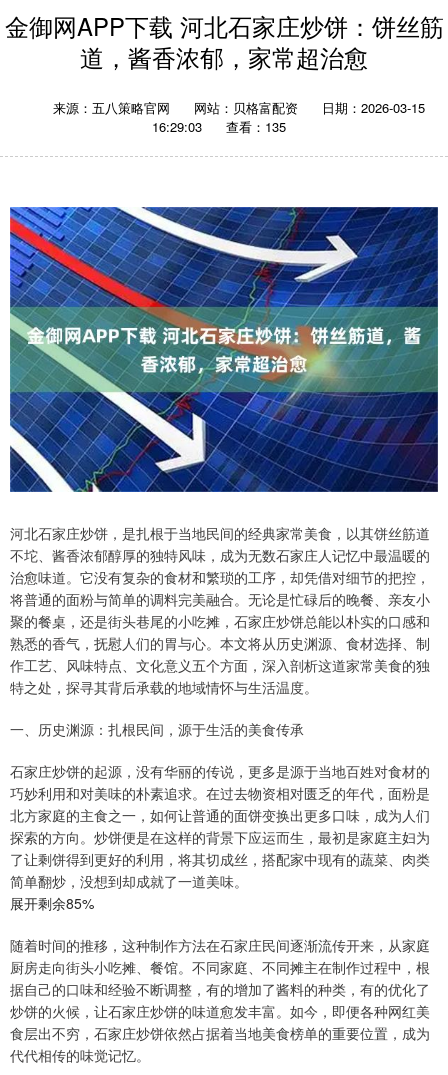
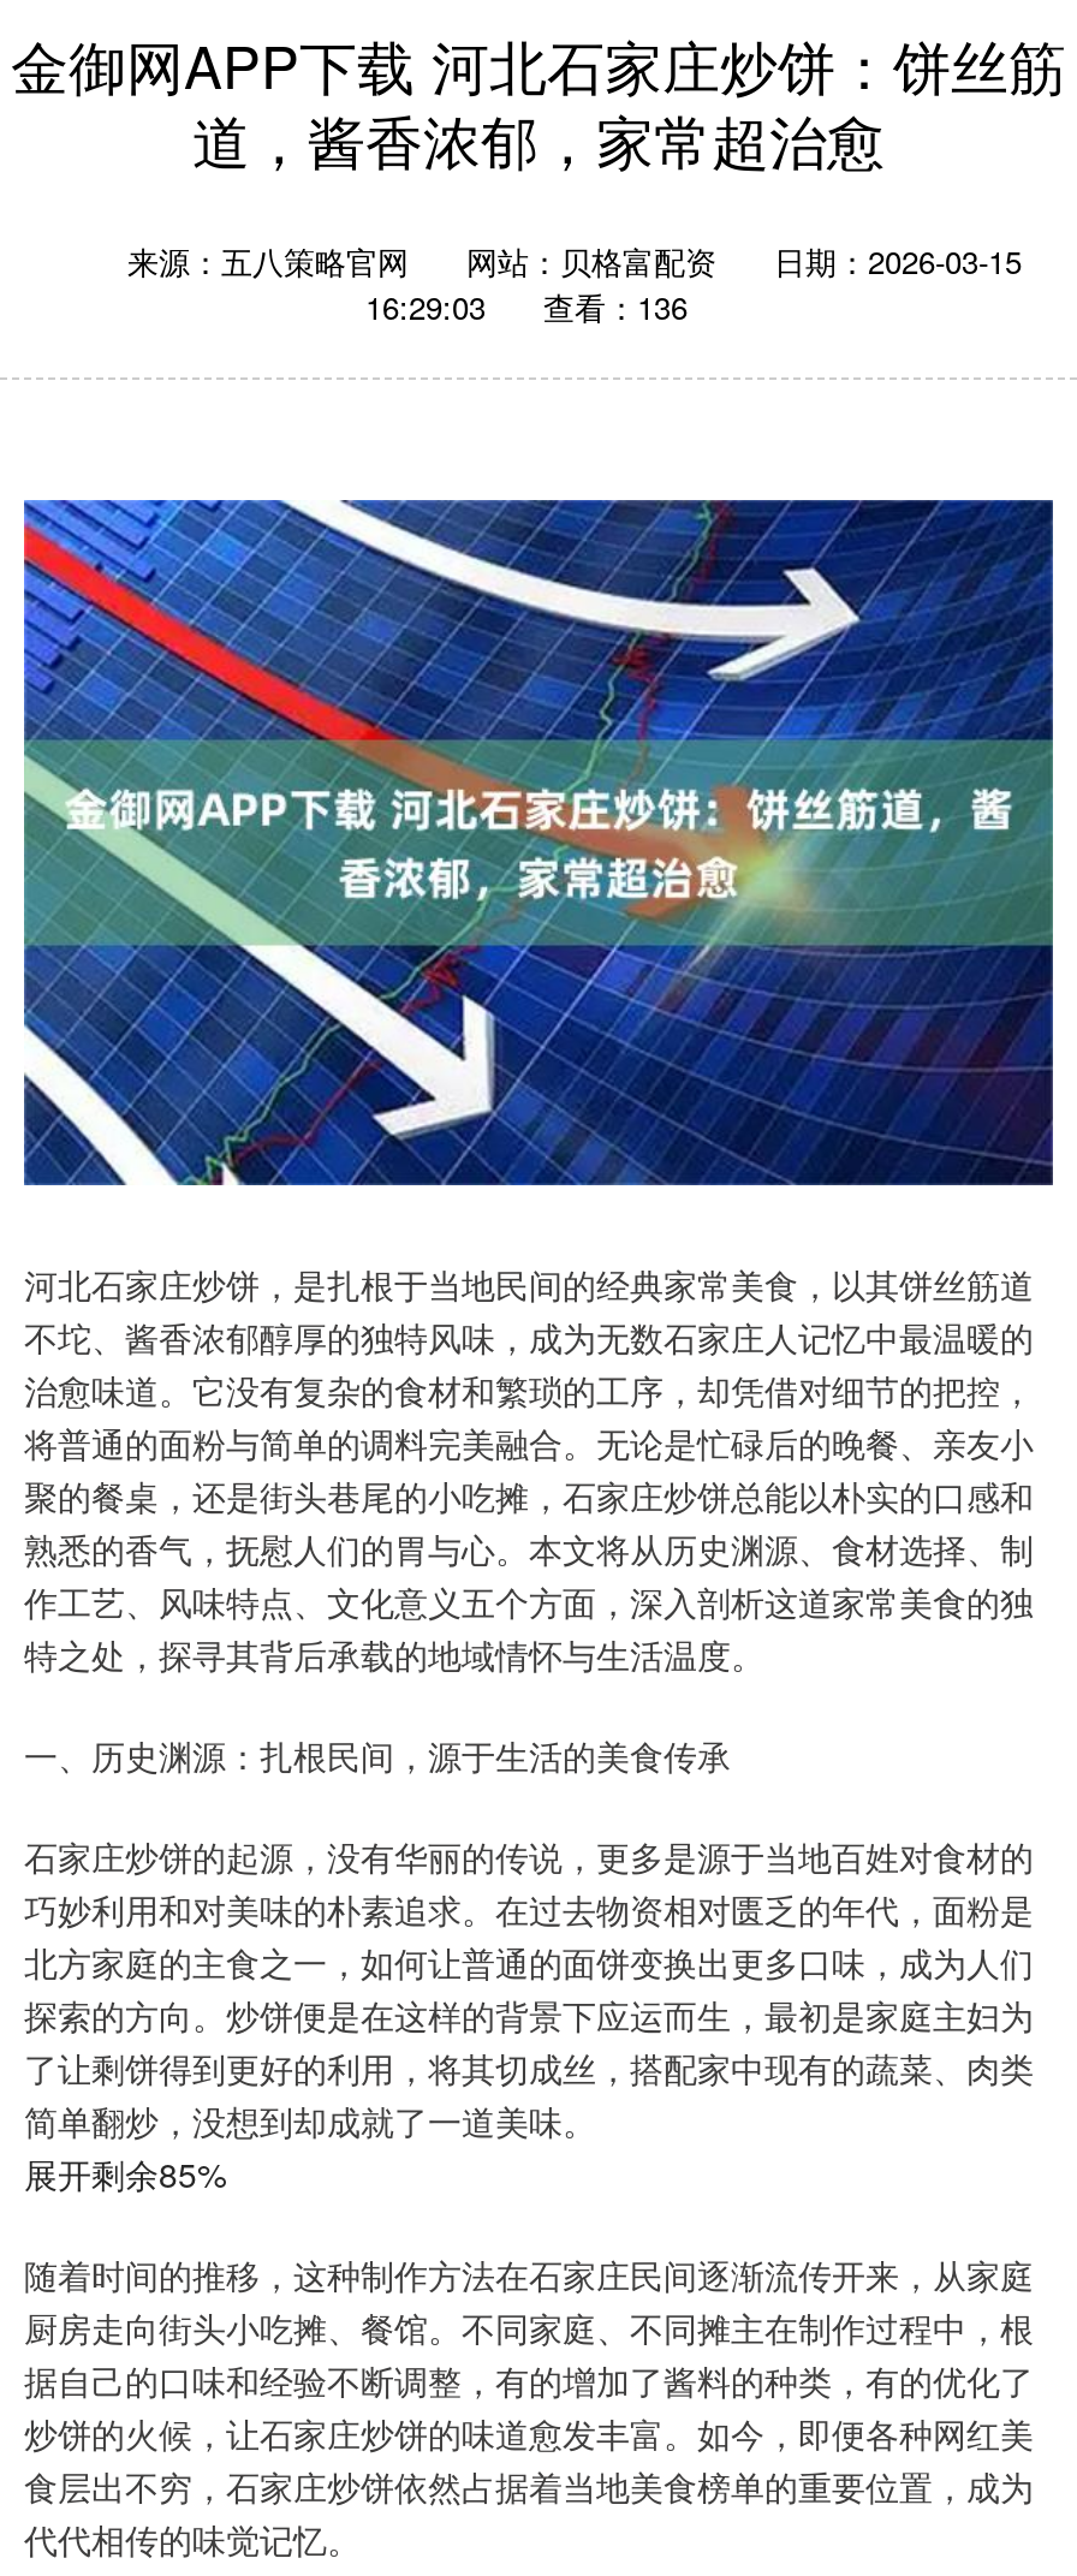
[152,117,286,136] 16:29:03 查看：135 -> [365,284,688,329] 16:29:03 查看：136

